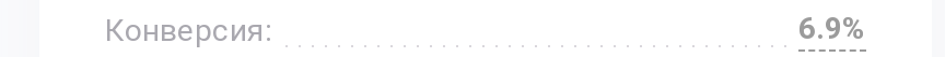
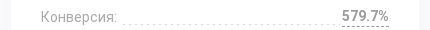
[798,11,866,45] 6.9% -> [342,8,389,24] 579.7%

